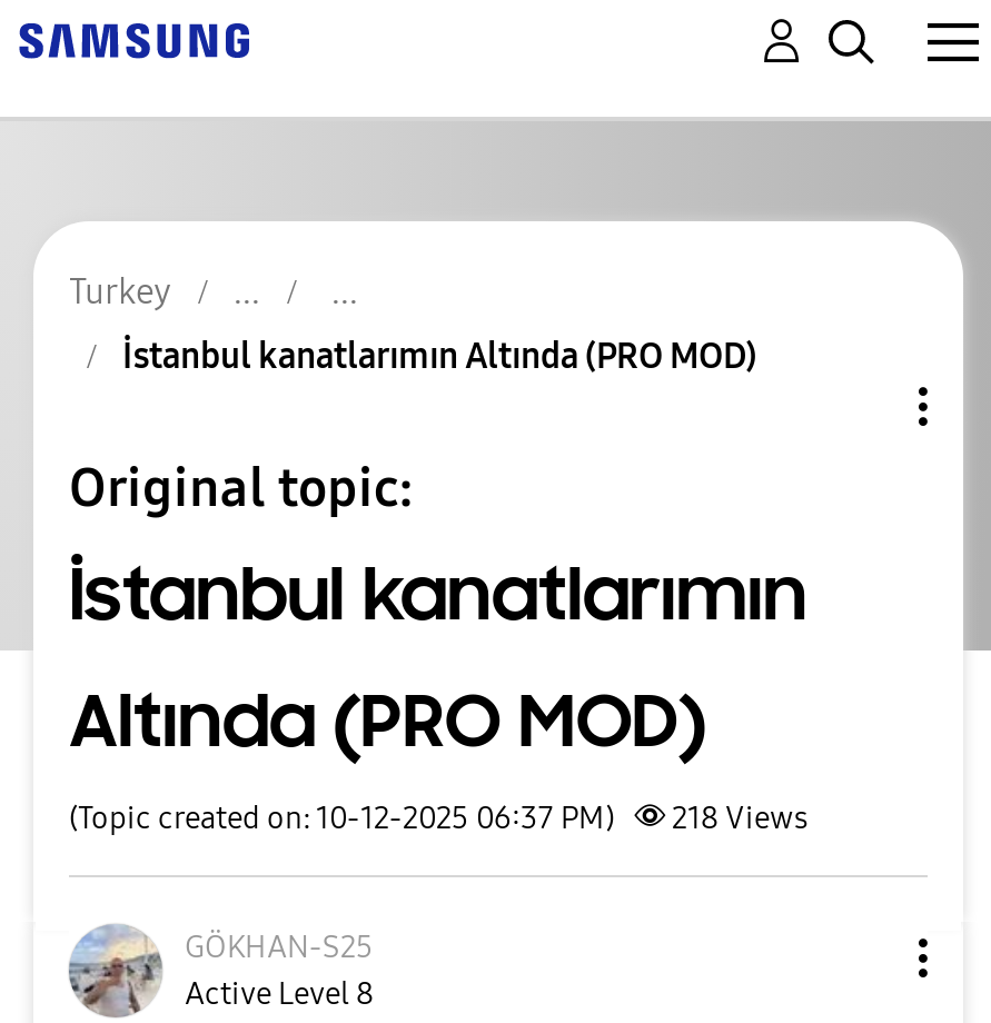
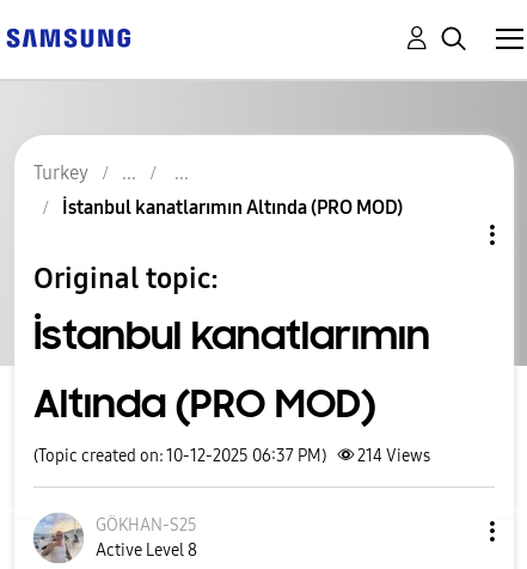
[69,799,807,837] (Topic created on: 10-12-2025 06:37 PM) 218 Views -> [33,446,430,466] (Topic created on: 10-12-2025 06:37 PM) 214 Views

